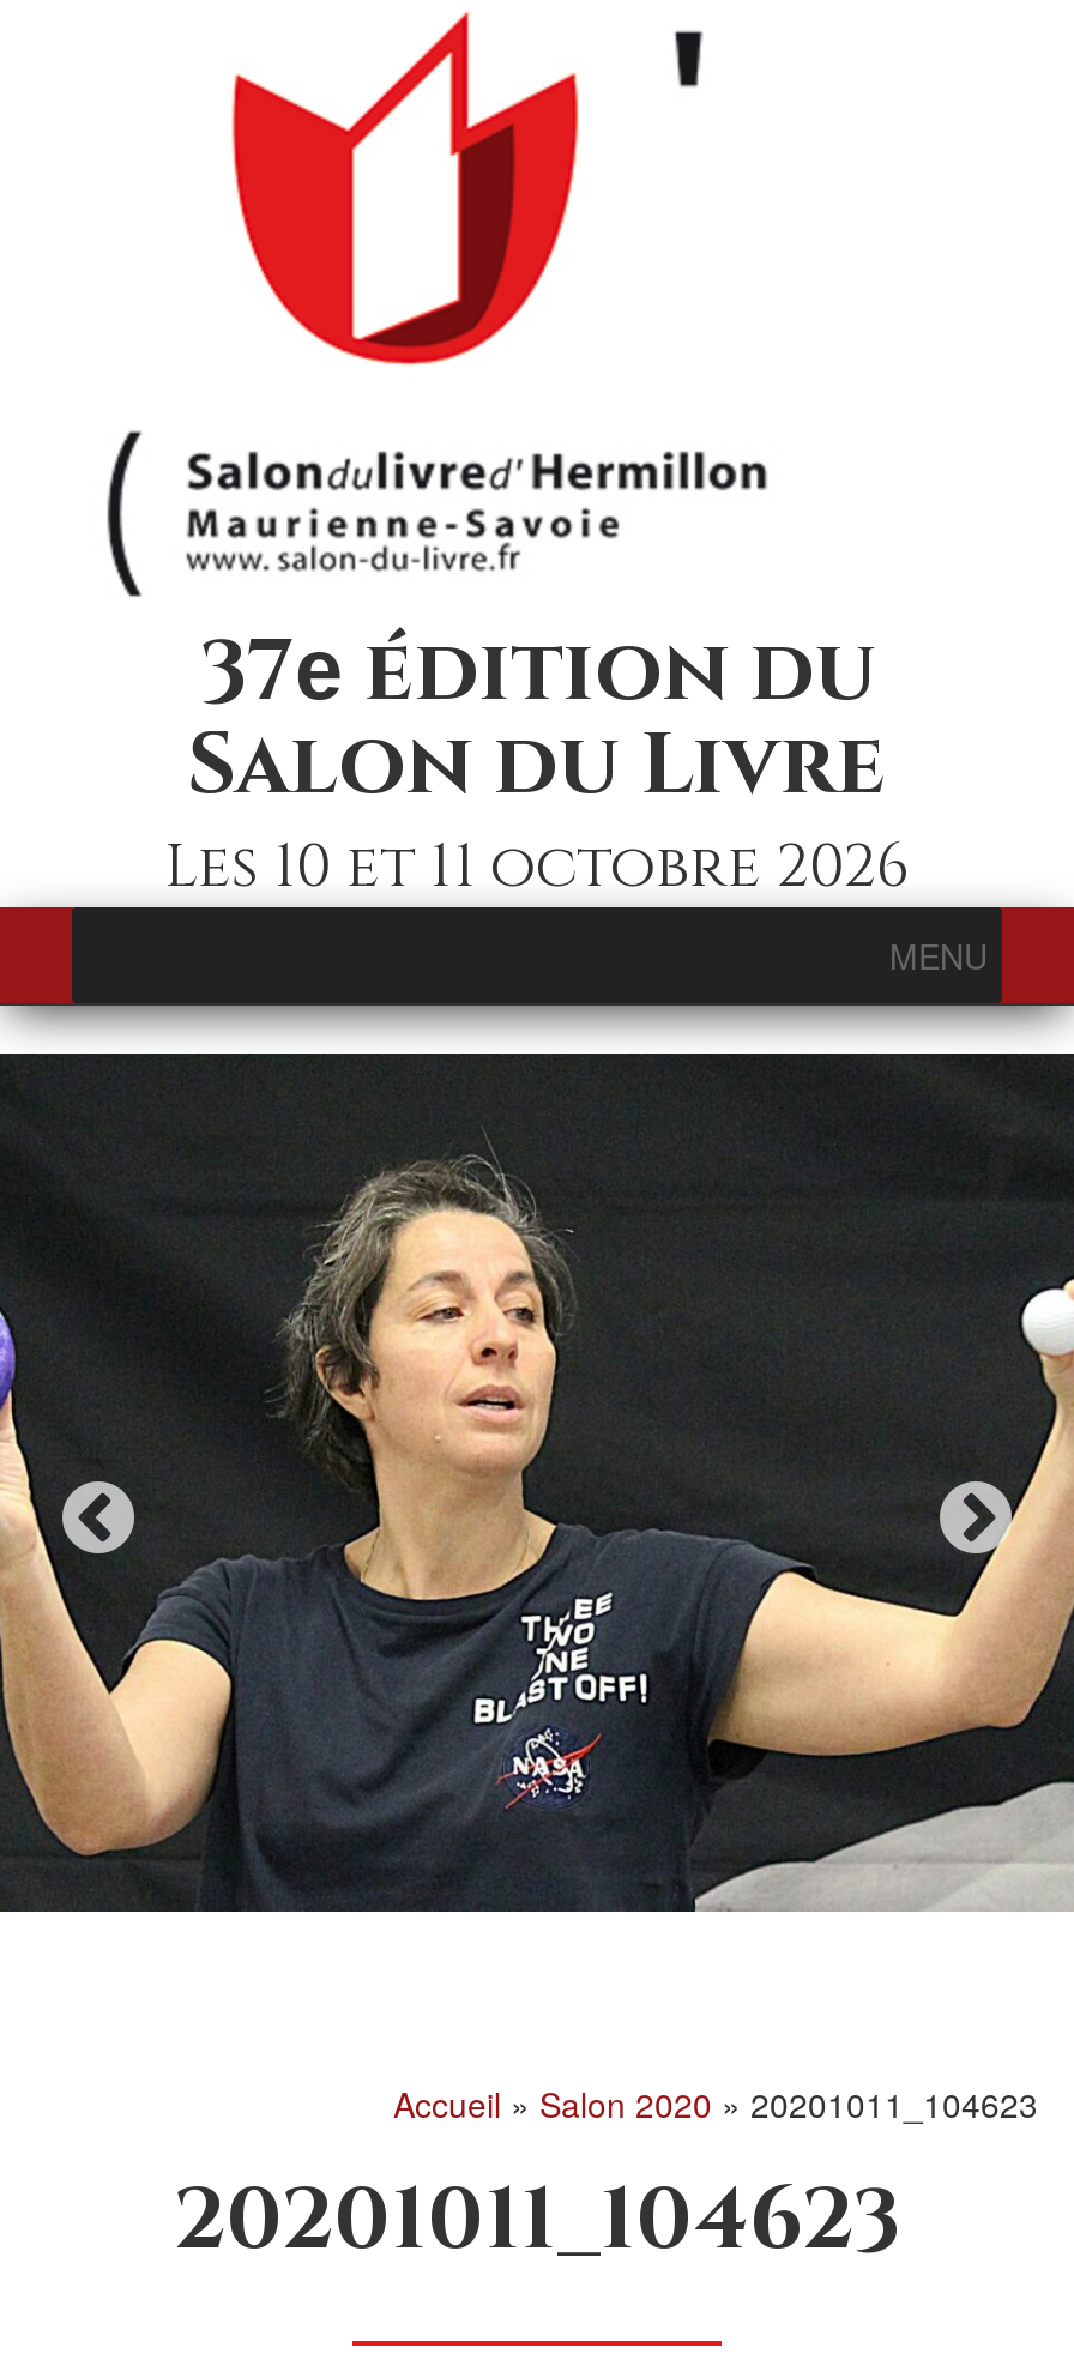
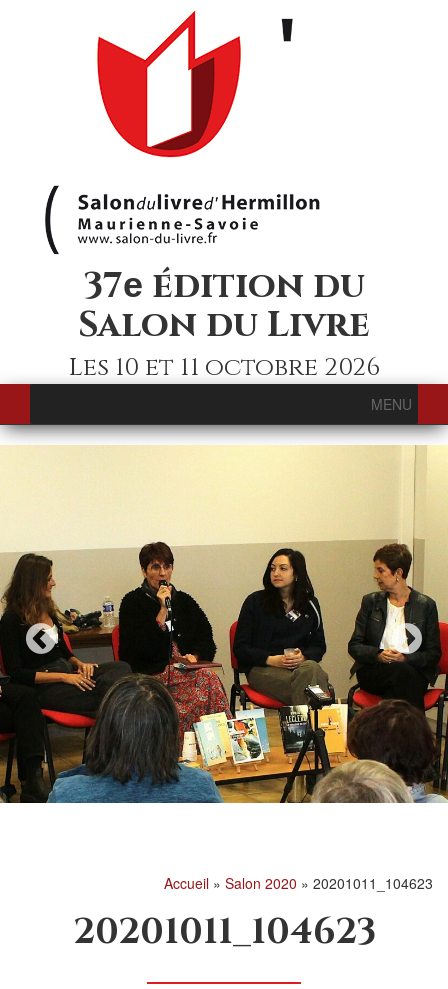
[7,1051,1067,1914] [image] -> [3,445,445,804] [image]

